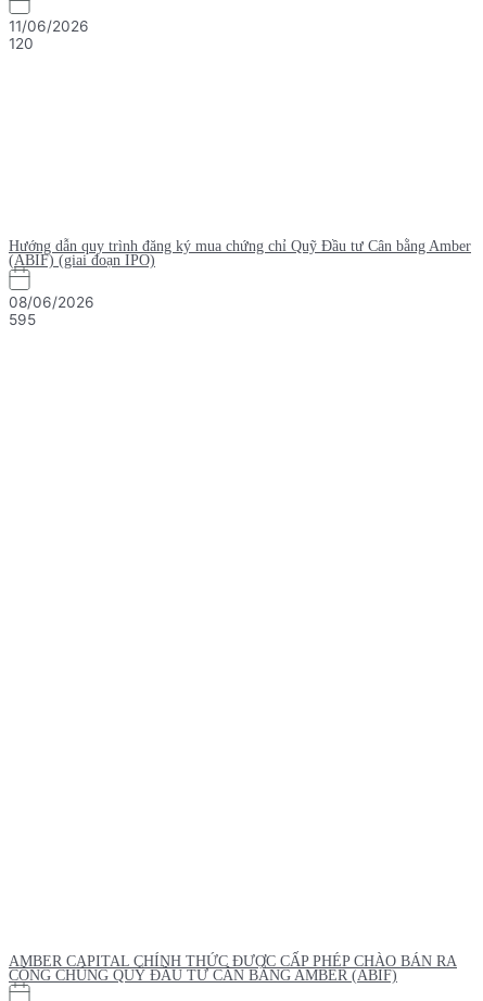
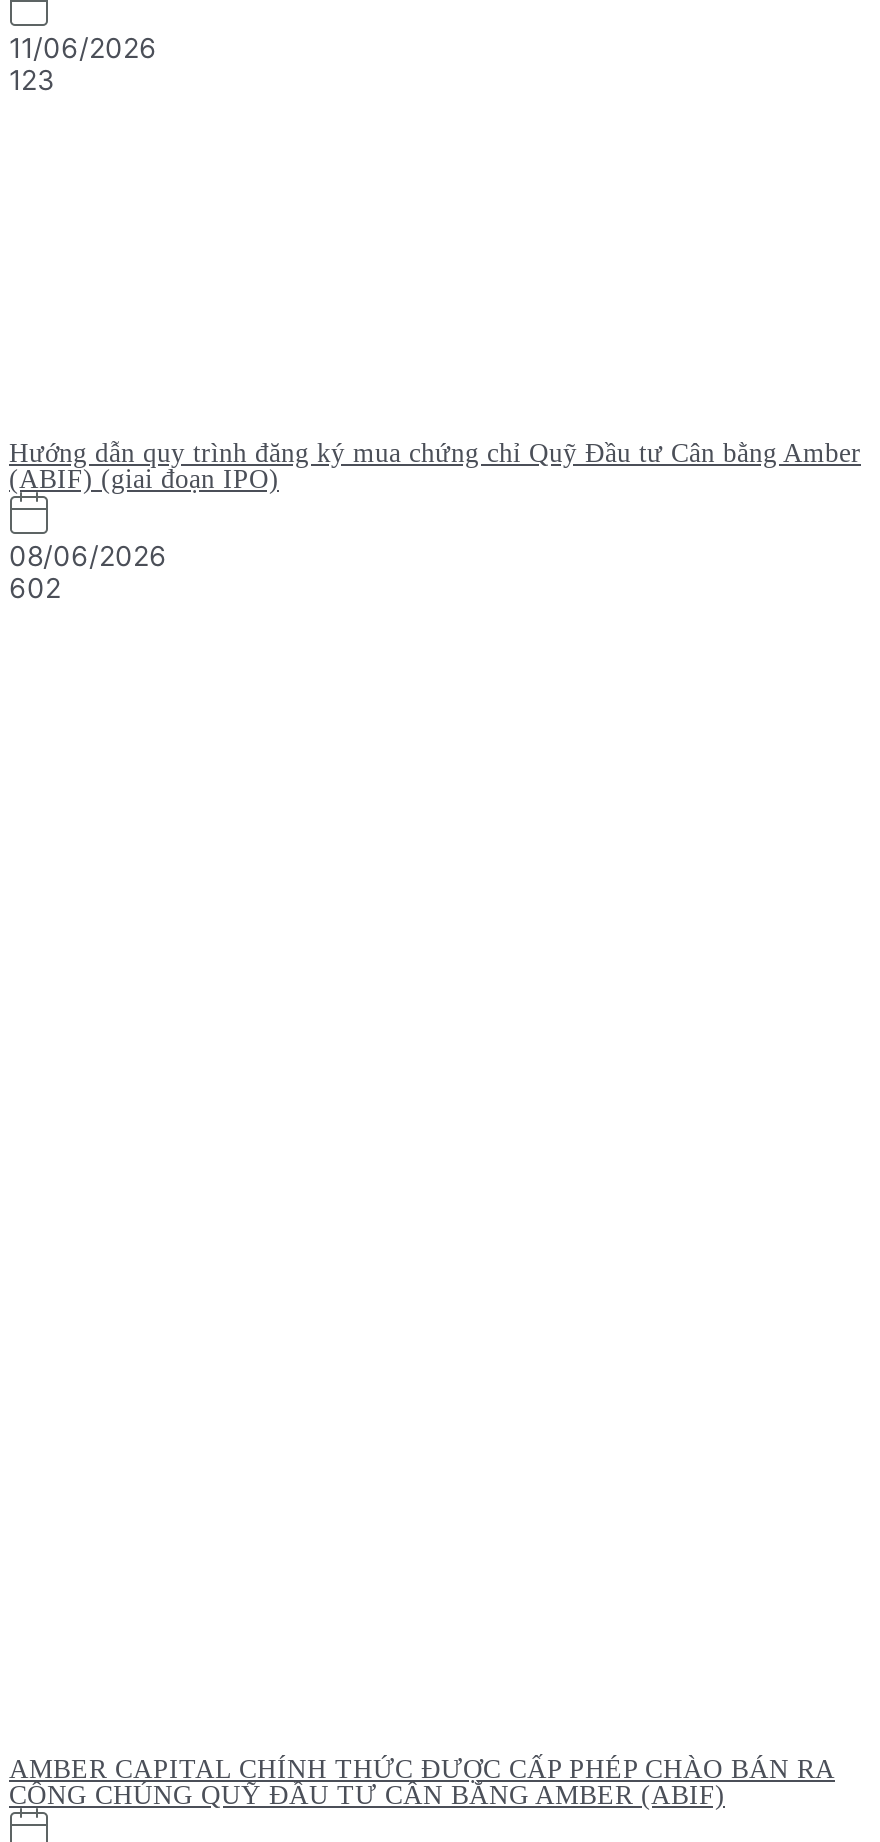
[9,35,34,52] 120 -> [9,64,55,96] 123
[9,311,36,328] 595 -> [9,572,61,604] 602

